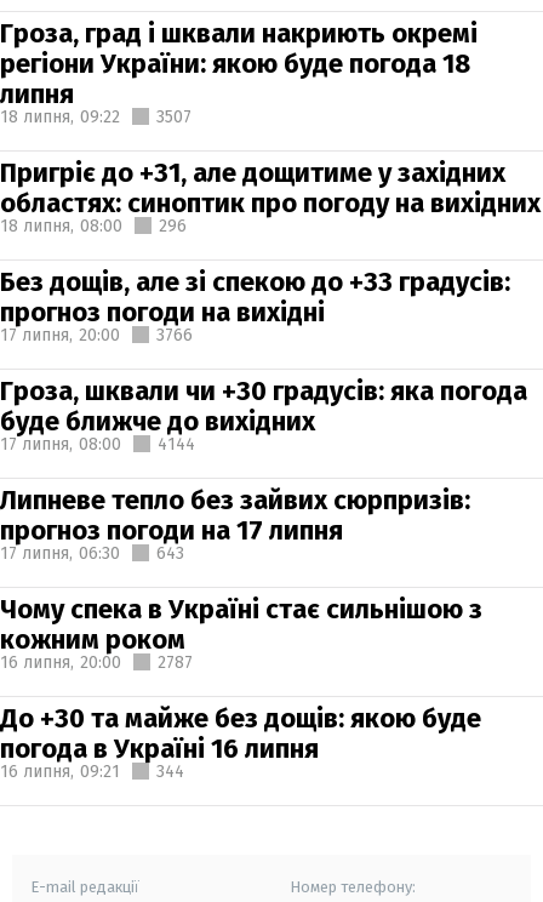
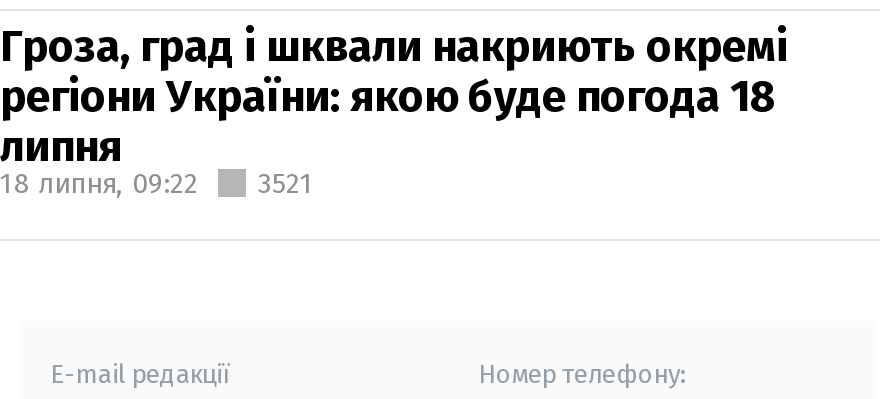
[0,106,541,781] 3507 | Пригріє до +31, але дощитиме у західних | областях: синоптик про погоду на вихідних | 18 липня, 08:00 | 296 | Без дощів, але зі спекою до +33 градусів: | прогноз погоди на вихідні | 17 липня, 20:00 | 3766 | Гроза, шквали чи +30 градусів: яка погода | буде ближче до вихідних | 17 липня, 08:00 | 4144 | Липневе тепло без зайвих сюрпризів: | прогноз погоди на 17 липня | 17 липня, 06:30 | 643 | Чому спека в Україні стає сильнішою з | кожним роком | 16 липня, 20:00 | 2787 | До +30 та майже без дощів: якою буде | погода в Україні 16 липня | 16 липня, 09:21 | 344 -> [258,166,314,200] 3521

